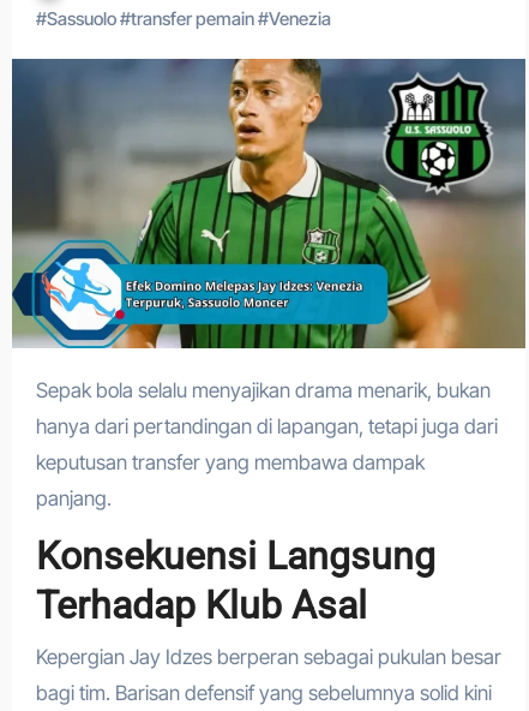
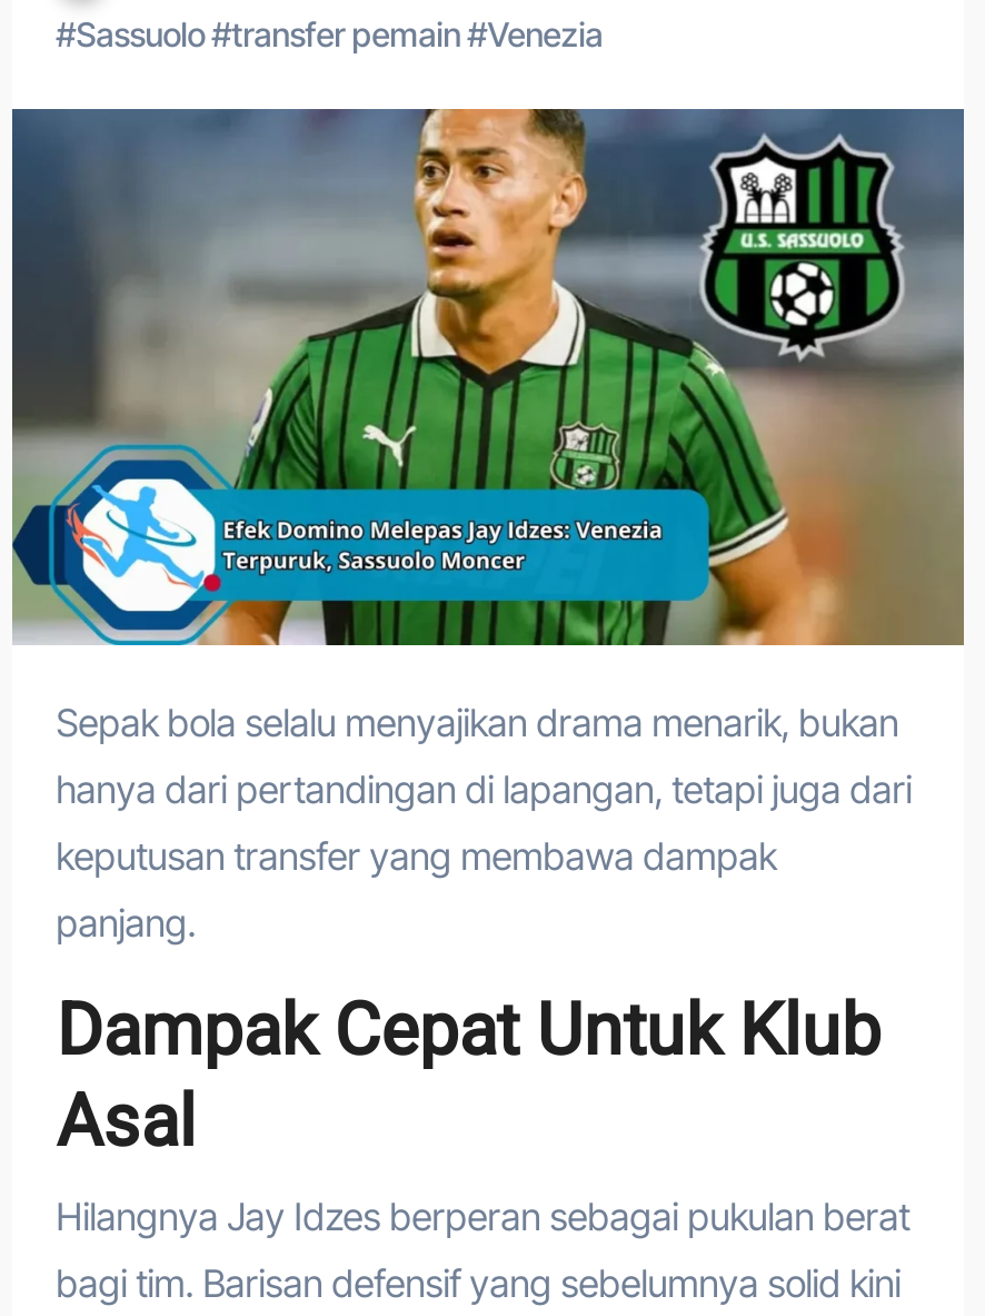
[36,533,501,668] Konsekuensi Langsung | Terhadap Klub Asal | Kepergian Jay Idzes berperan sebagai pukulan besar -> [56,988,910,1238] Dampak Cepat Untuk Klub | Asal | Hilangnya Jay Idzes berperan sebagai pukulan berat

